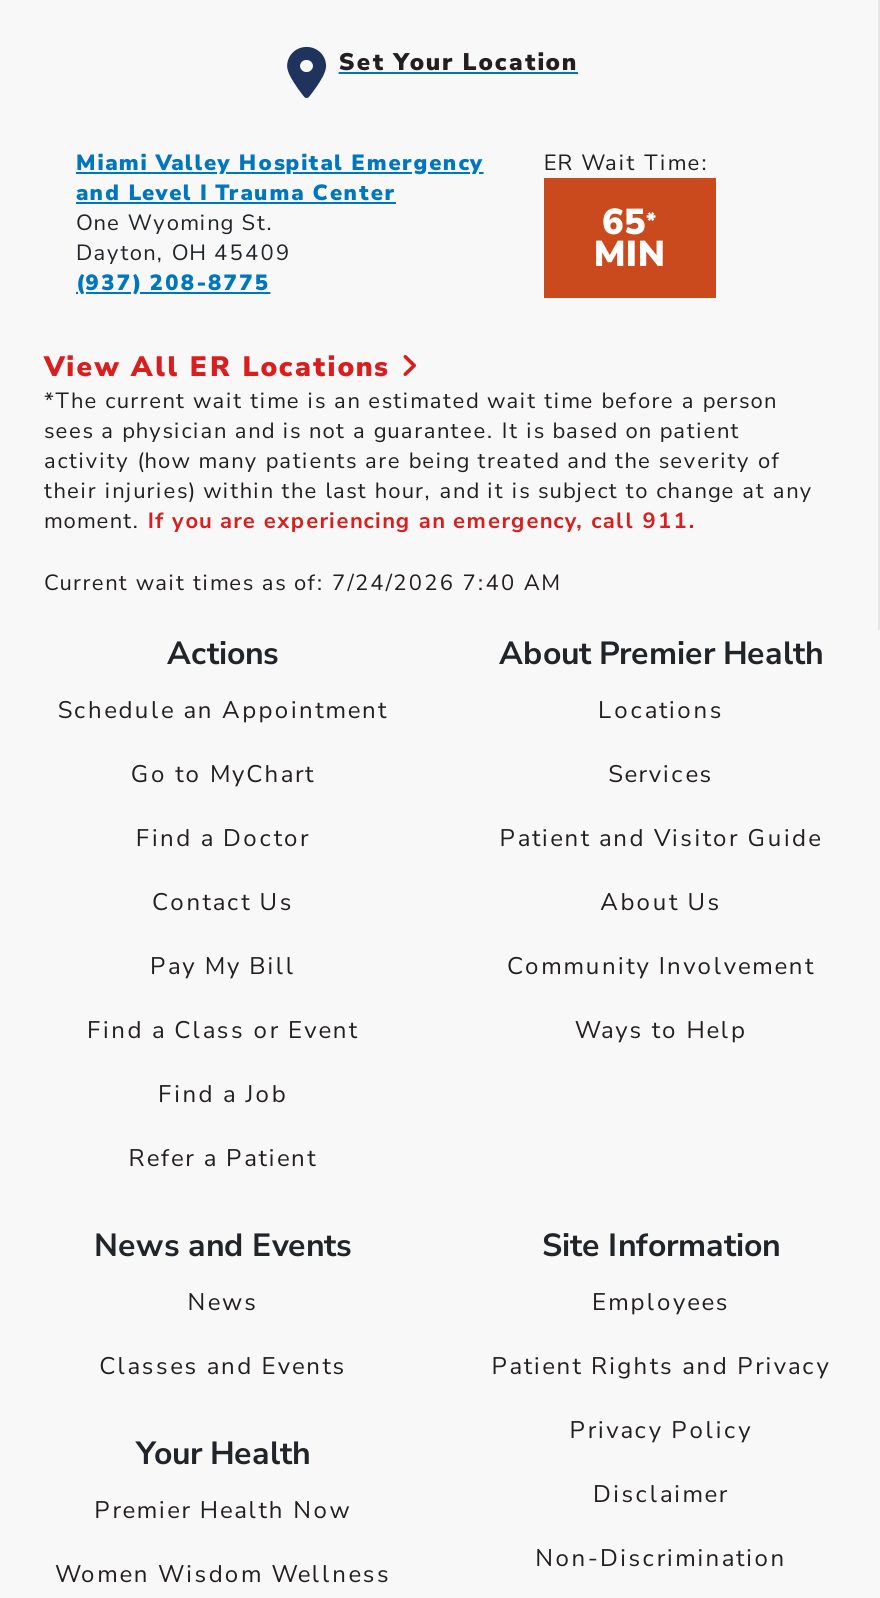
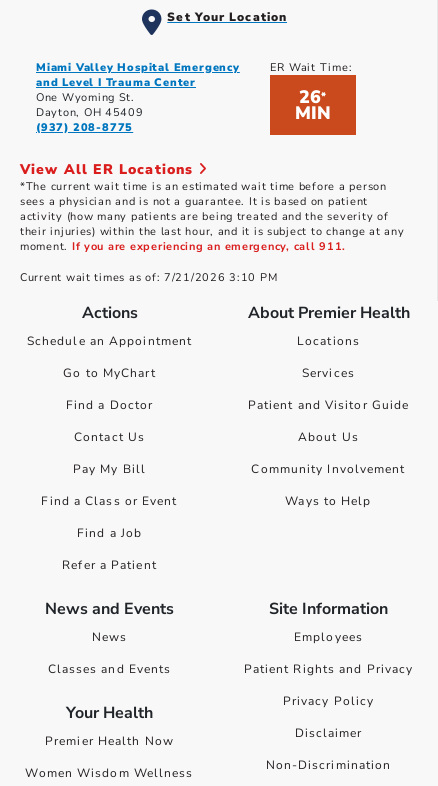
[602,198,658,246] 65* -> [299,85,327,109] 26*
[44,568,561,598] Current wait times as of: 7/24/2026 7:40 AM -> [20,270,277,285] Current wait times as of: 7/21/2026 3:10 PM

